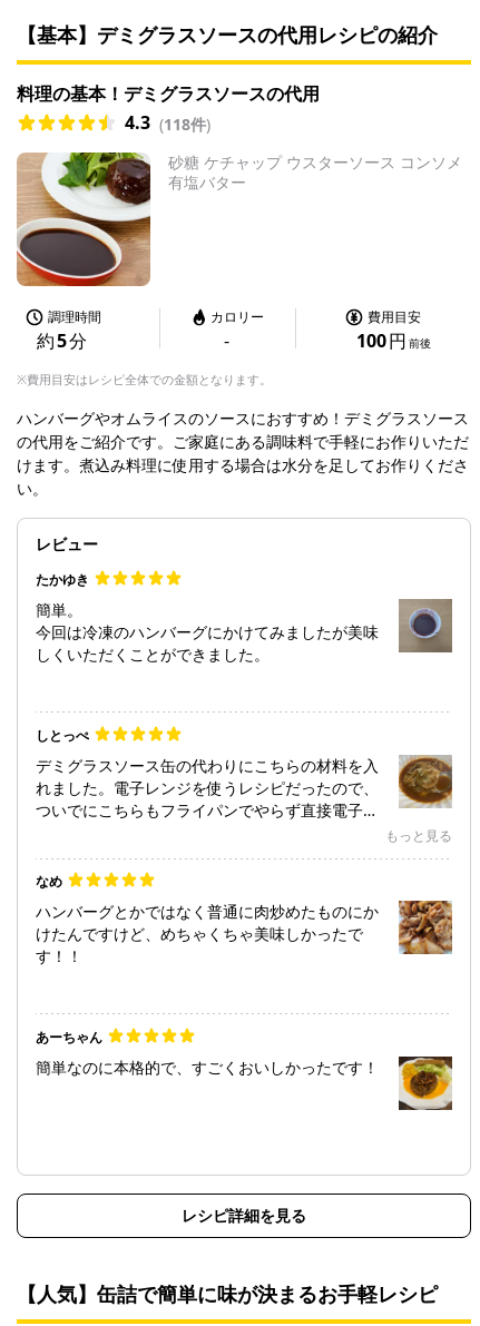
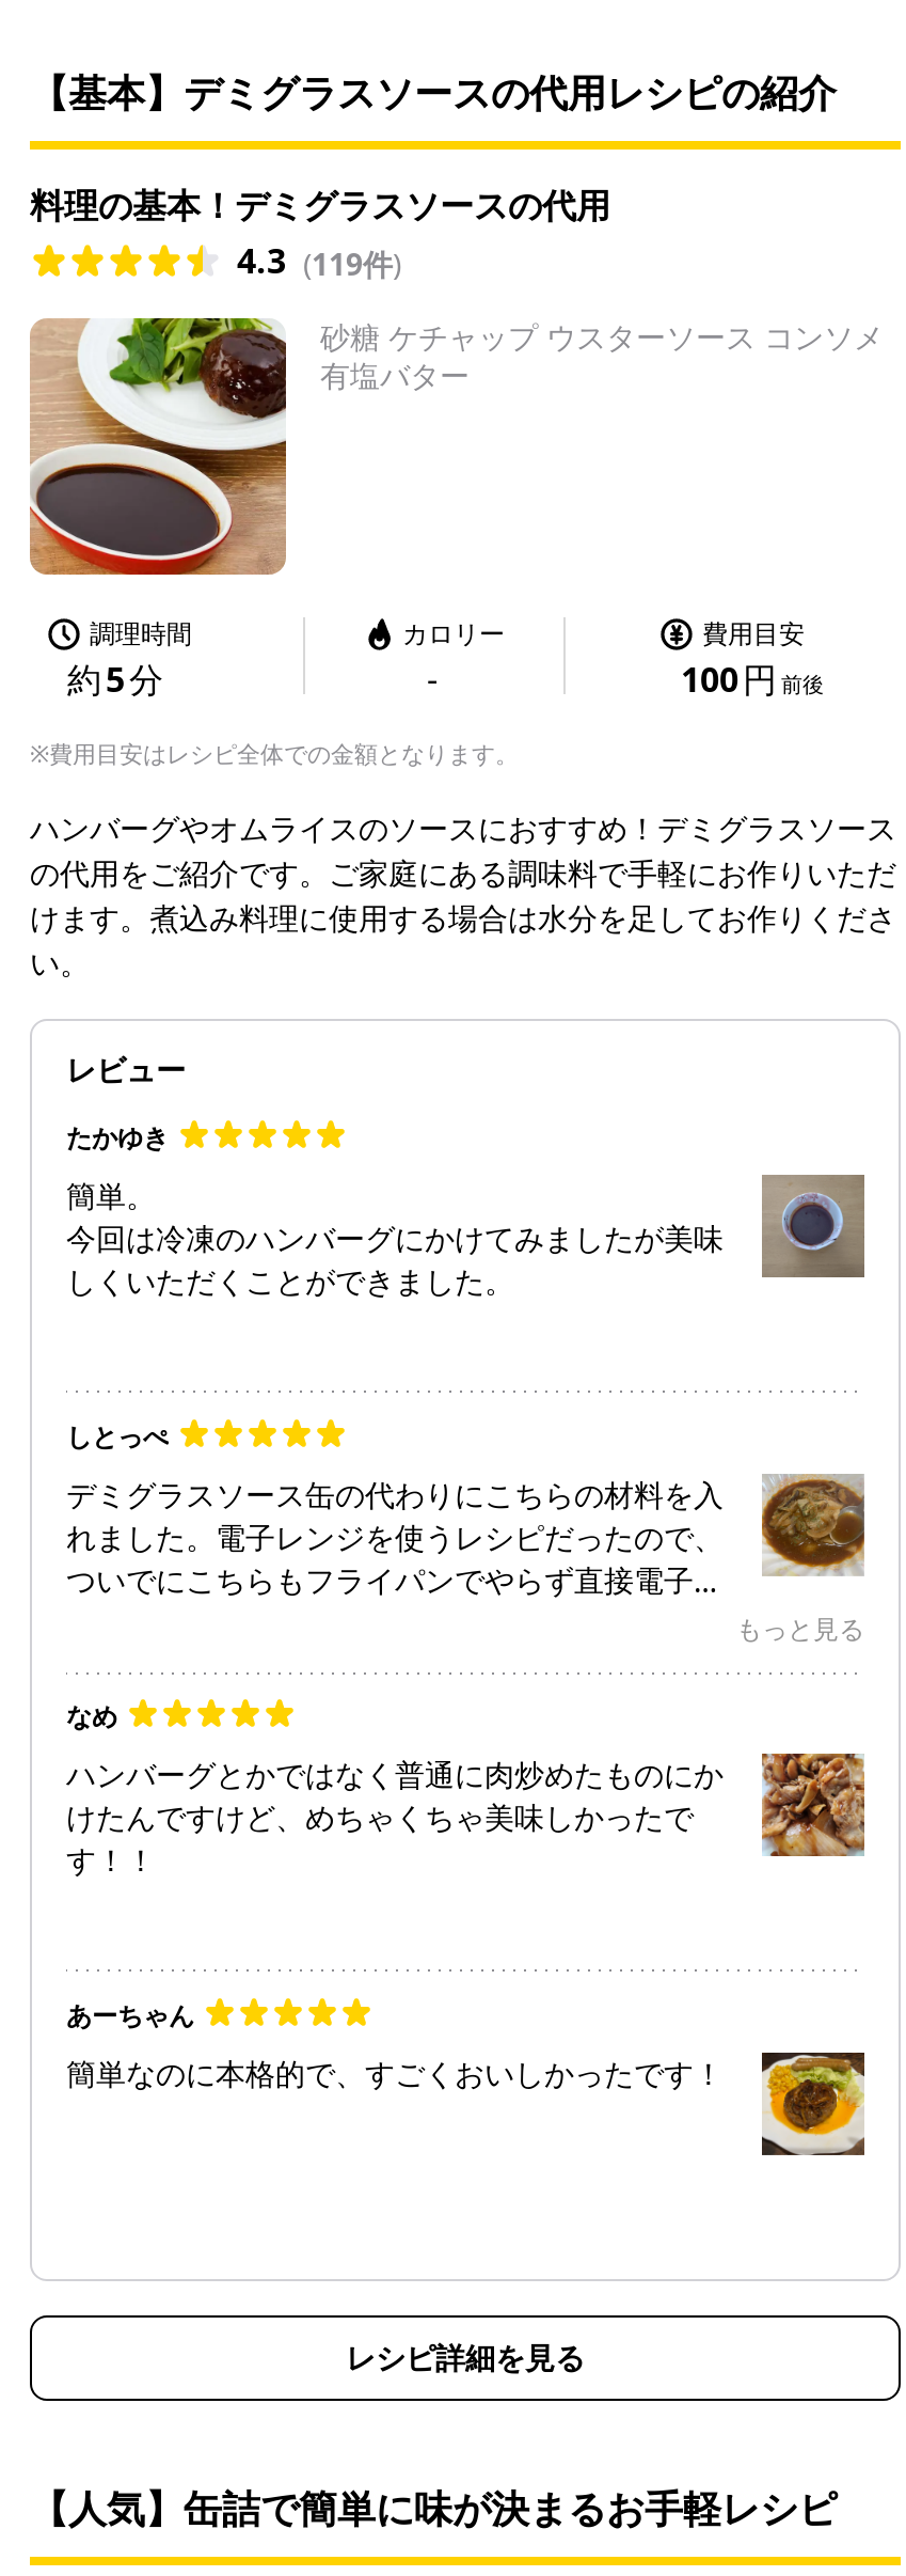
[125,111,210,135] 4.3 (118件) -> [237,238,401,285] 4.3 (119件)

